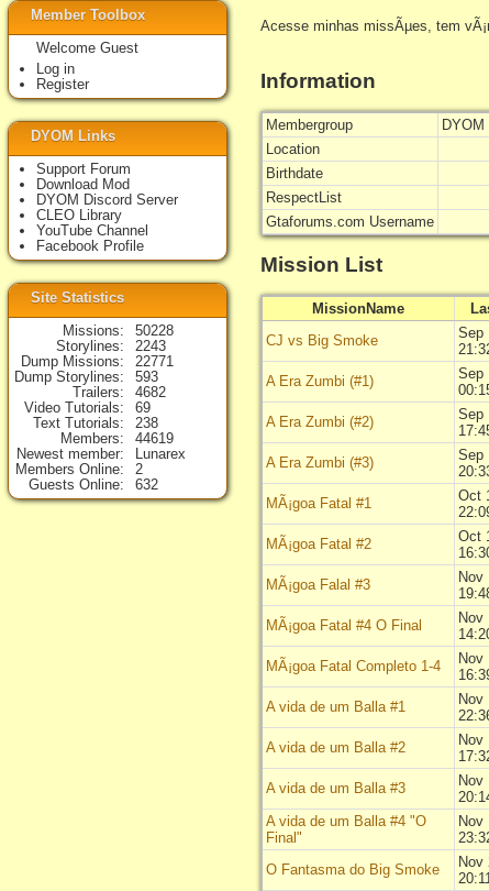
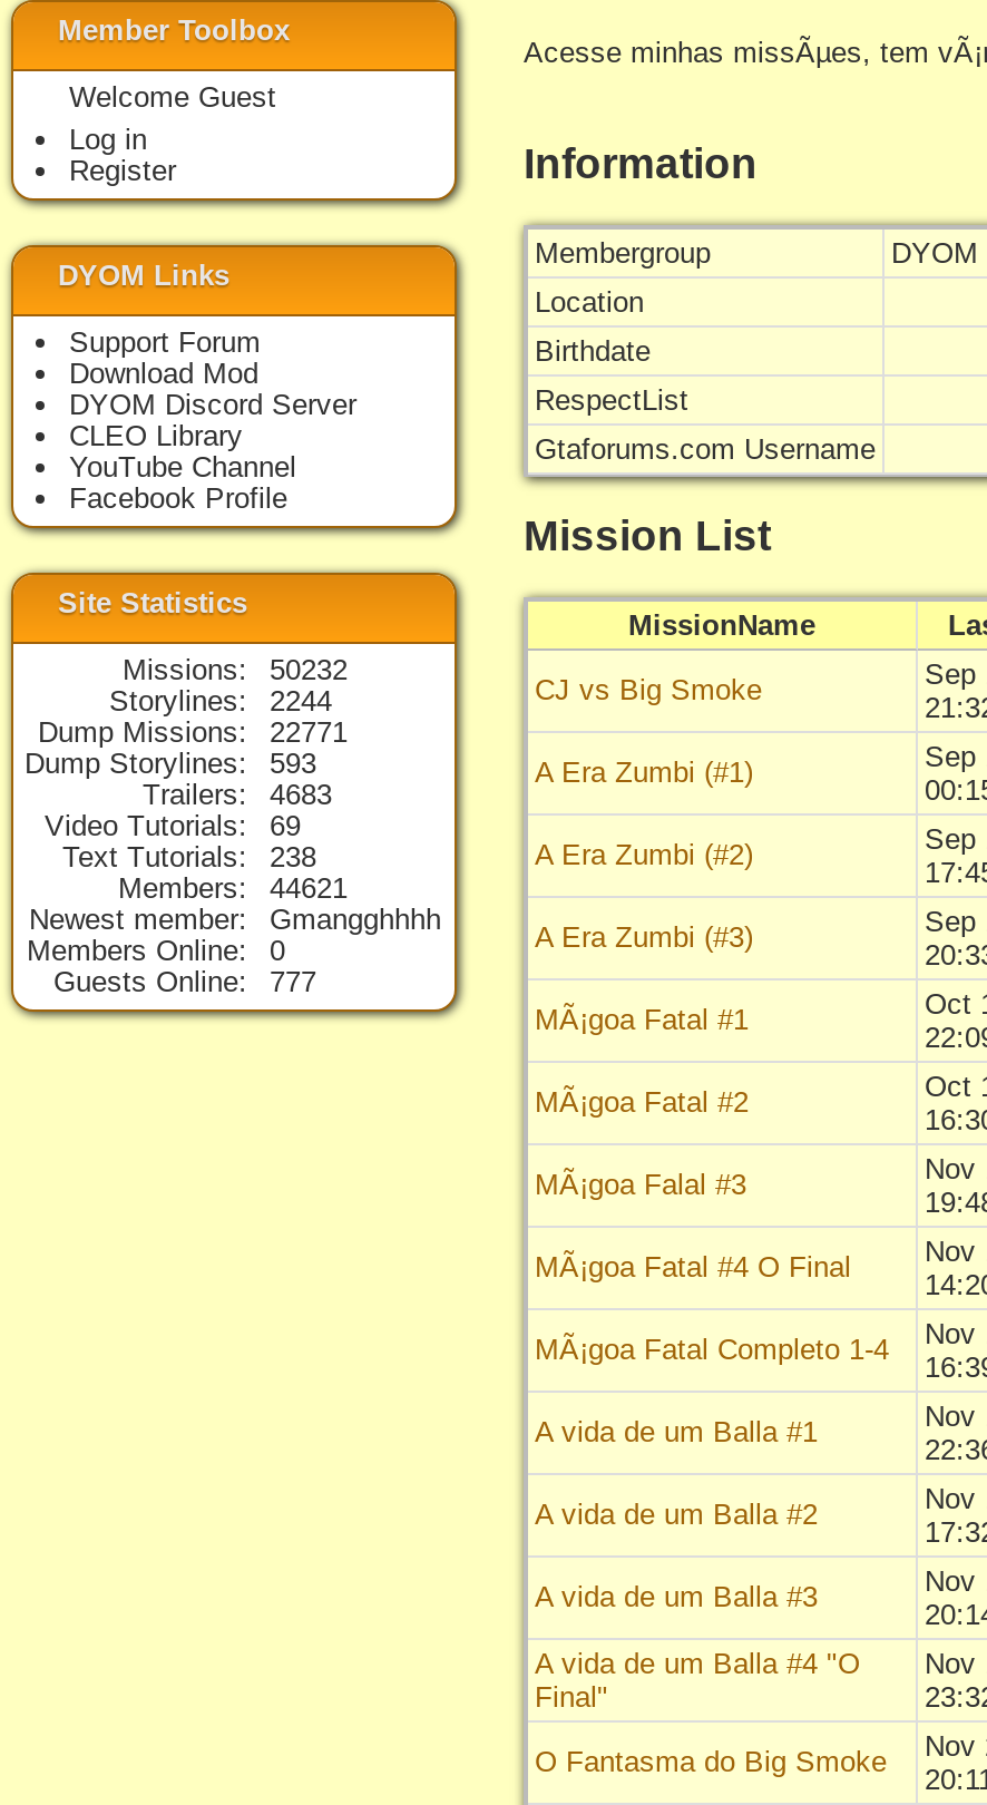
[63,322,174,339] Missions 50228 -> [123,653,348,686] Missions 50232
[56,338,166,354] Storylines 2243 -> [109,684,332,718] Storylines 2244
[73,384,166,400] Trailers 4682 -> [143,778,332,811] Trailers 4683
[60,430,174,447] Members 44619 -> [118,871,348,905] Members 44621
[135,446,186,462] Lunarex -> [270,902,441,936] Gmangghhhh
[15,461,143,477] Members Online 2 -> [27,934,285,967] Members Online 0
[29,476,158,493] Guests Online 632 -> [53,965,316,998] Guests Online 777

